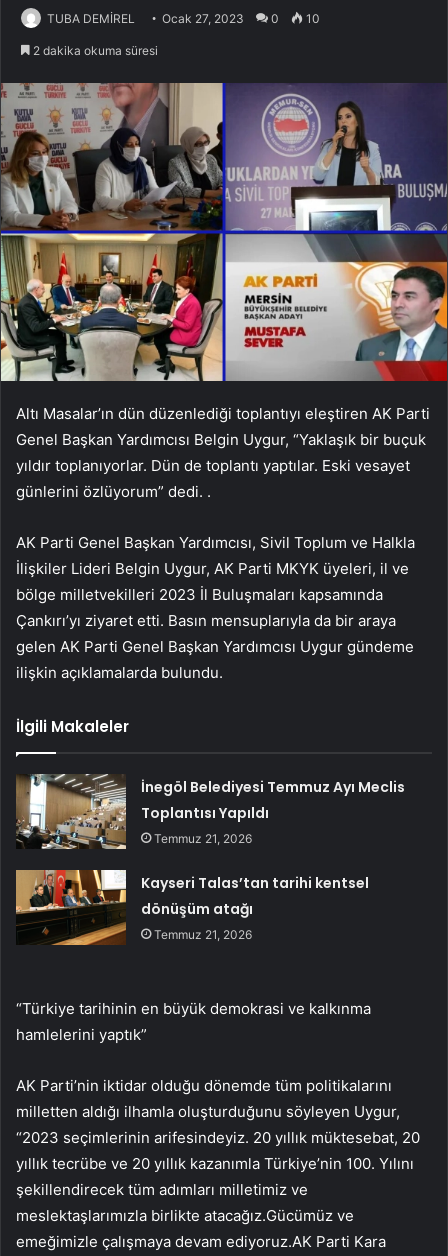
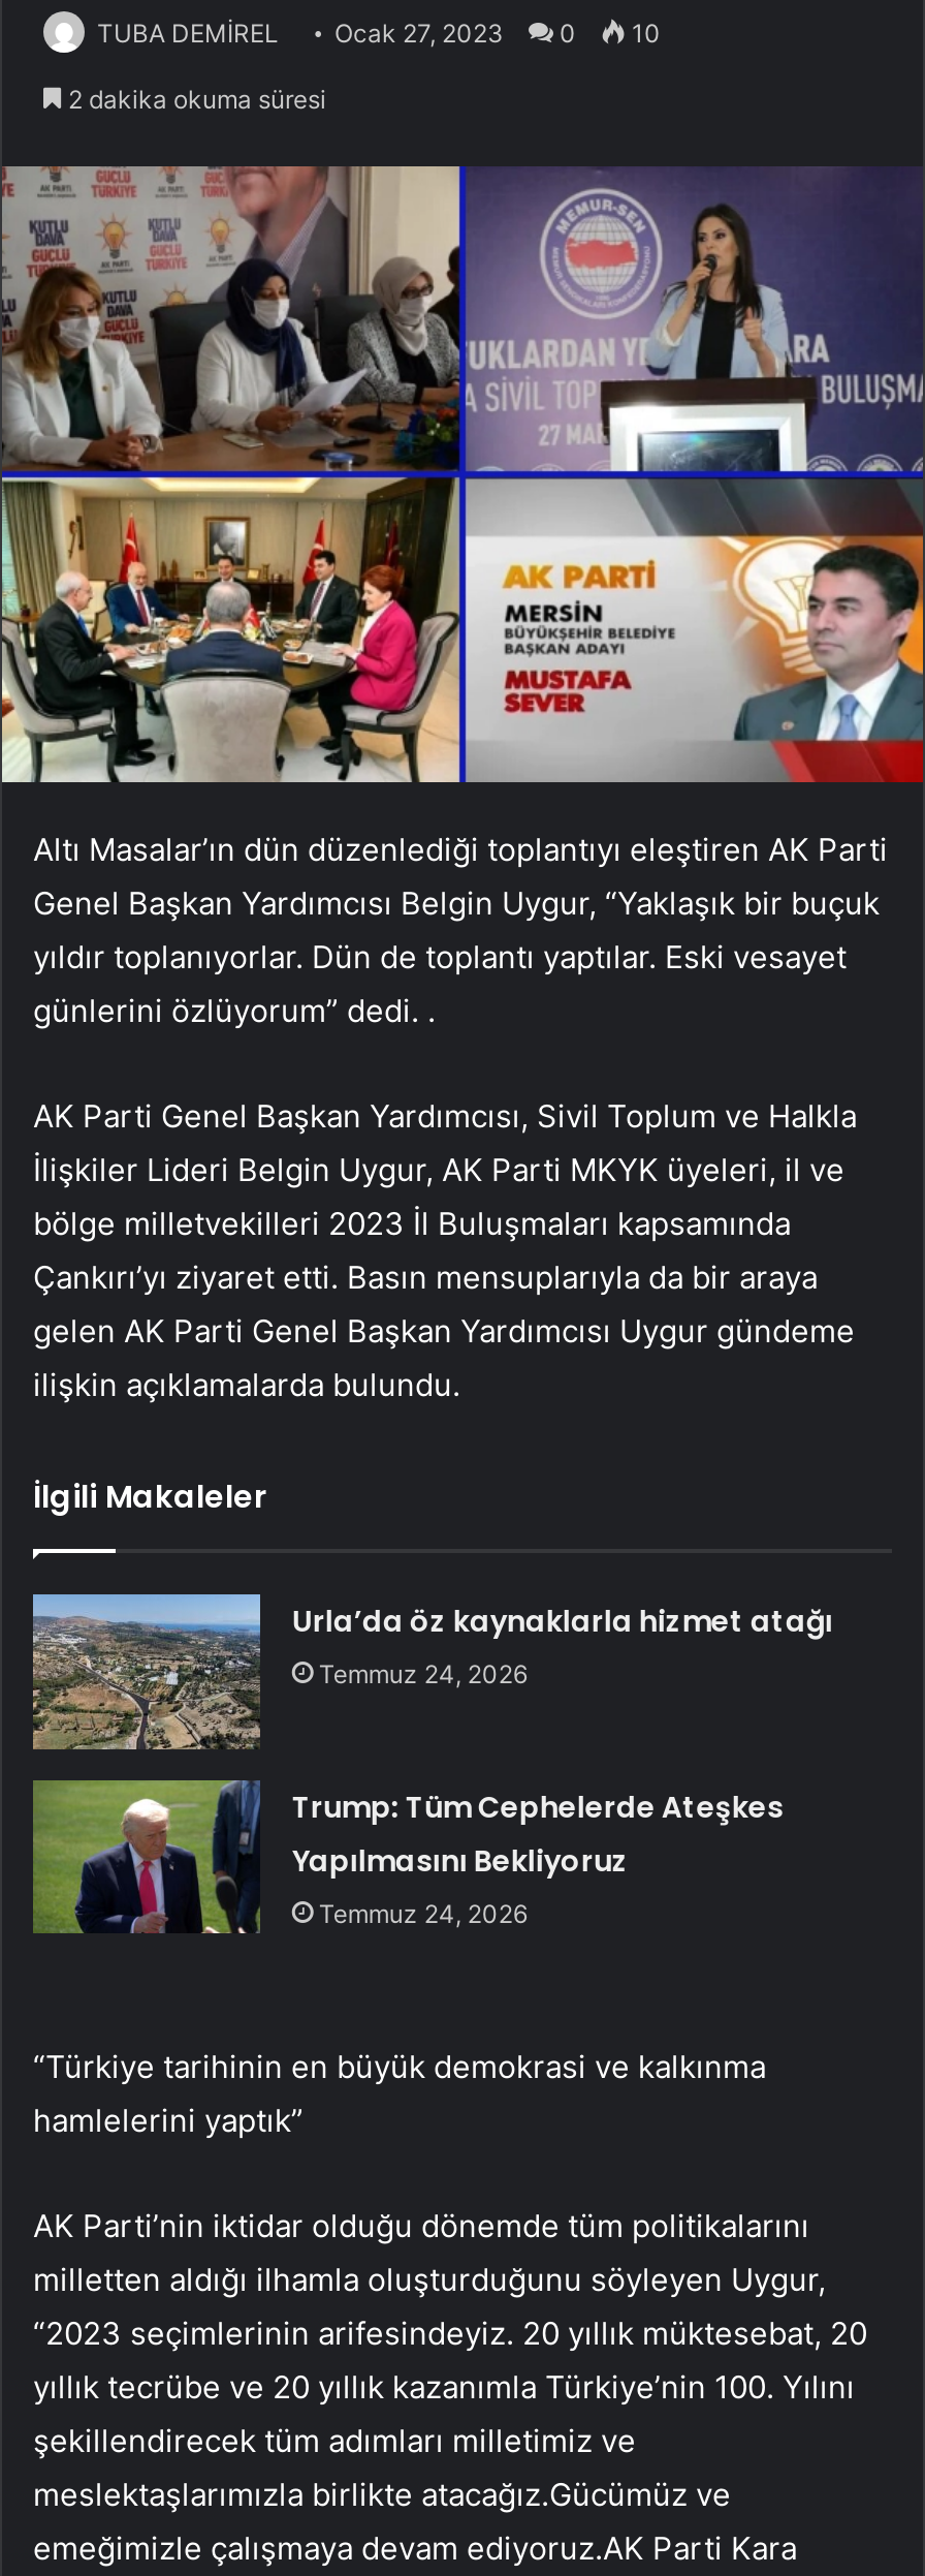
[16,773,405,849] [image] | İnegöl Belediyesi Temmuz Ayı Meclis | Toplantısı Yapıldı | Temmuz 21, 2026 -> [31,1592,833,1751] [image] | Urla’da öz kaynaklarla hizmet atağı | Temmuz 24, 2026
[16,869,369,946] [image] | Kayseri Talas’tan tarihi kentsel | dönüşüm atağı | Temmuz 21, 2026 -> [31,1778,783,1935] [image] | Trump: Tüm Cephelerde Ateşkes | Yapılmasını Bekliyoruz | Temmuz 24, 2026

